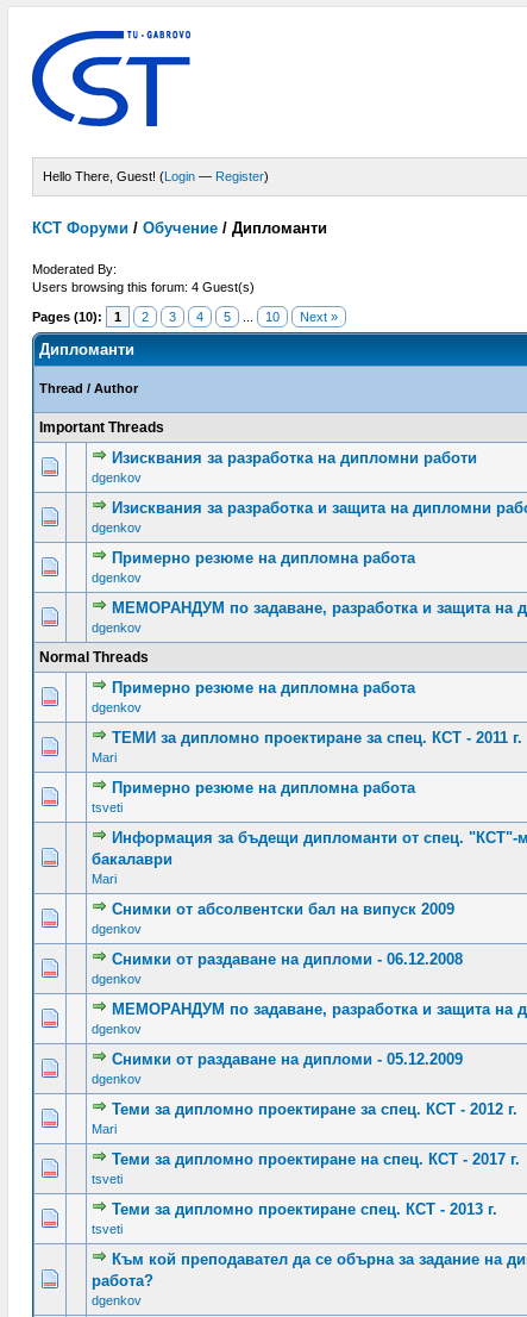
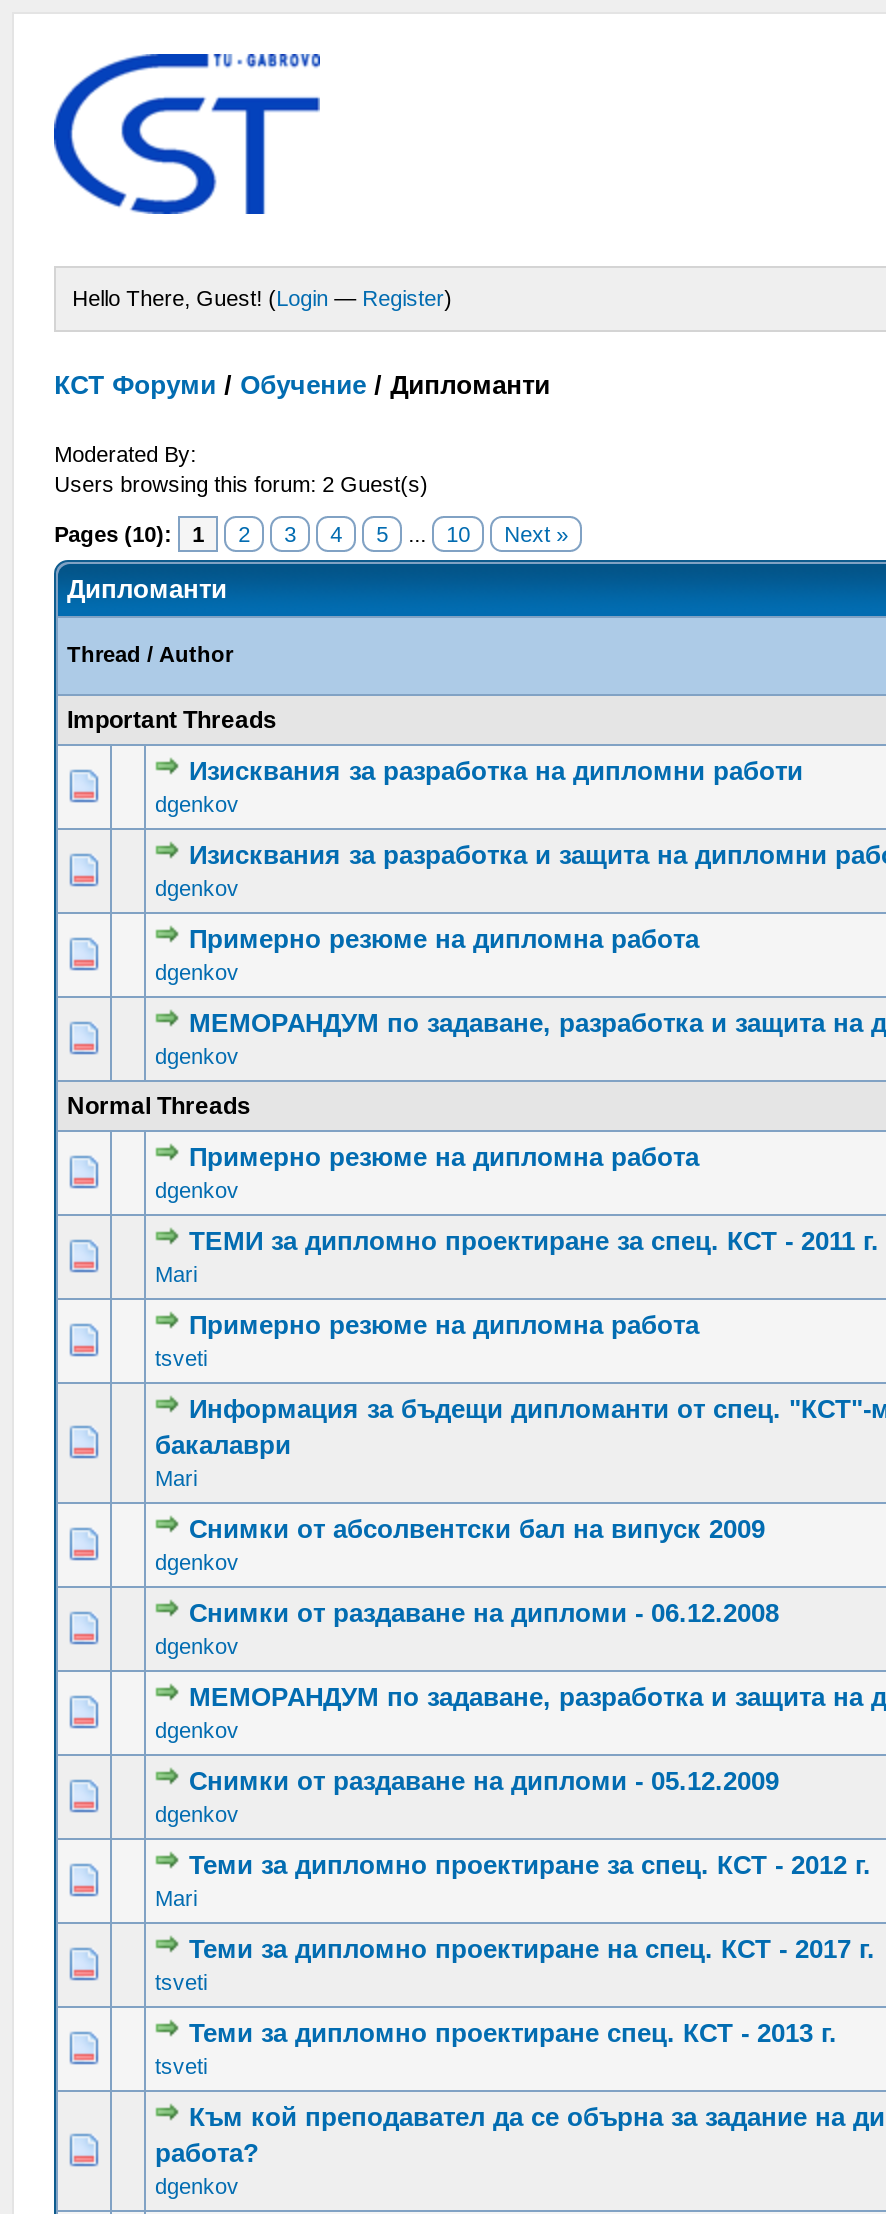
[32,280,255,294] Users browsing this forum: 4 Guest(s) -> [54,472,428,496] Users browsing this forum: 2 Guest(s)

